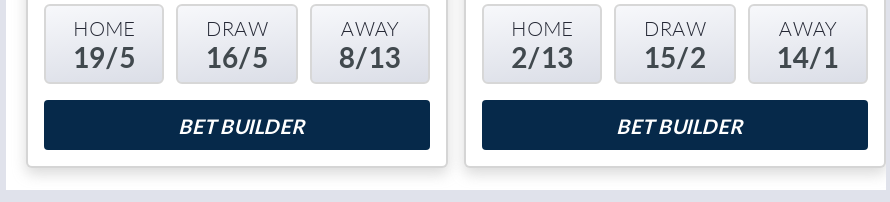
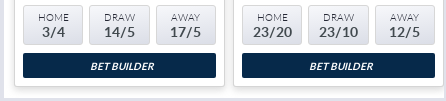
[73,38,135,76] 19/5 -> [42,22,65,41] 3/4
[206,38,268,76] 16/5 -> [104,22,135,41] 14/5
[339,38,401,76] 8/13 -> [170,22,201,41] 17/5
[511,38,573,76] 2/13 -> [253,22,292,41] 23/20
[644,38,706,76] 15/2 -> [319,22,358,41] 23/10
[777,38,839,76] 14/1 -> [389,22,420,41] 12/5

